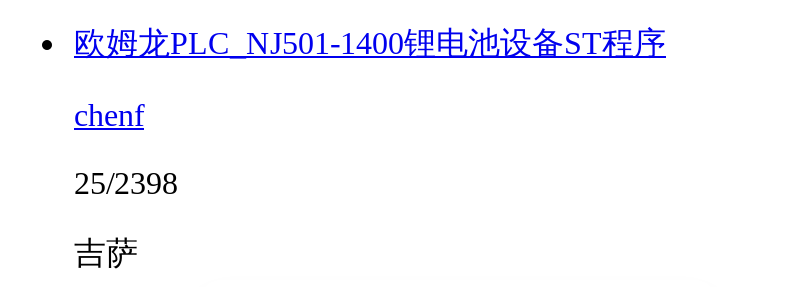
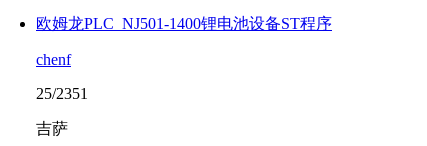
[74,166,178,200] 25/2398 -> [36,85,88,102] 25/2351

